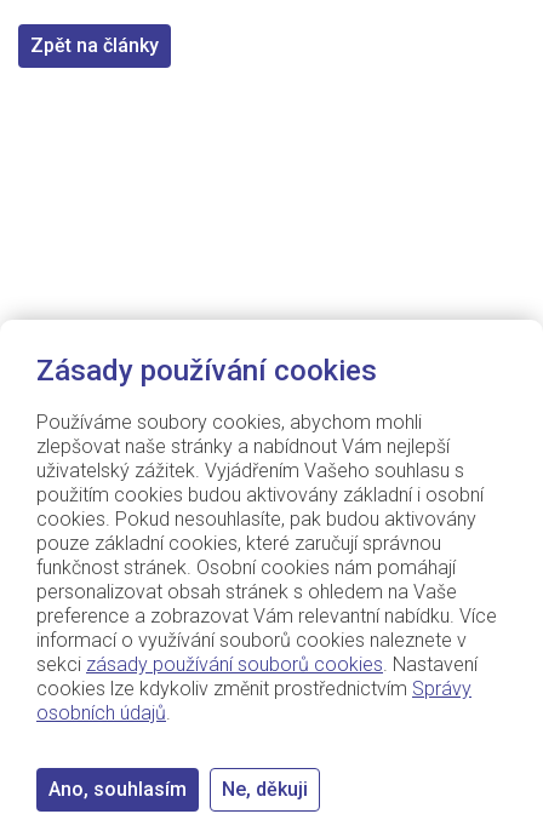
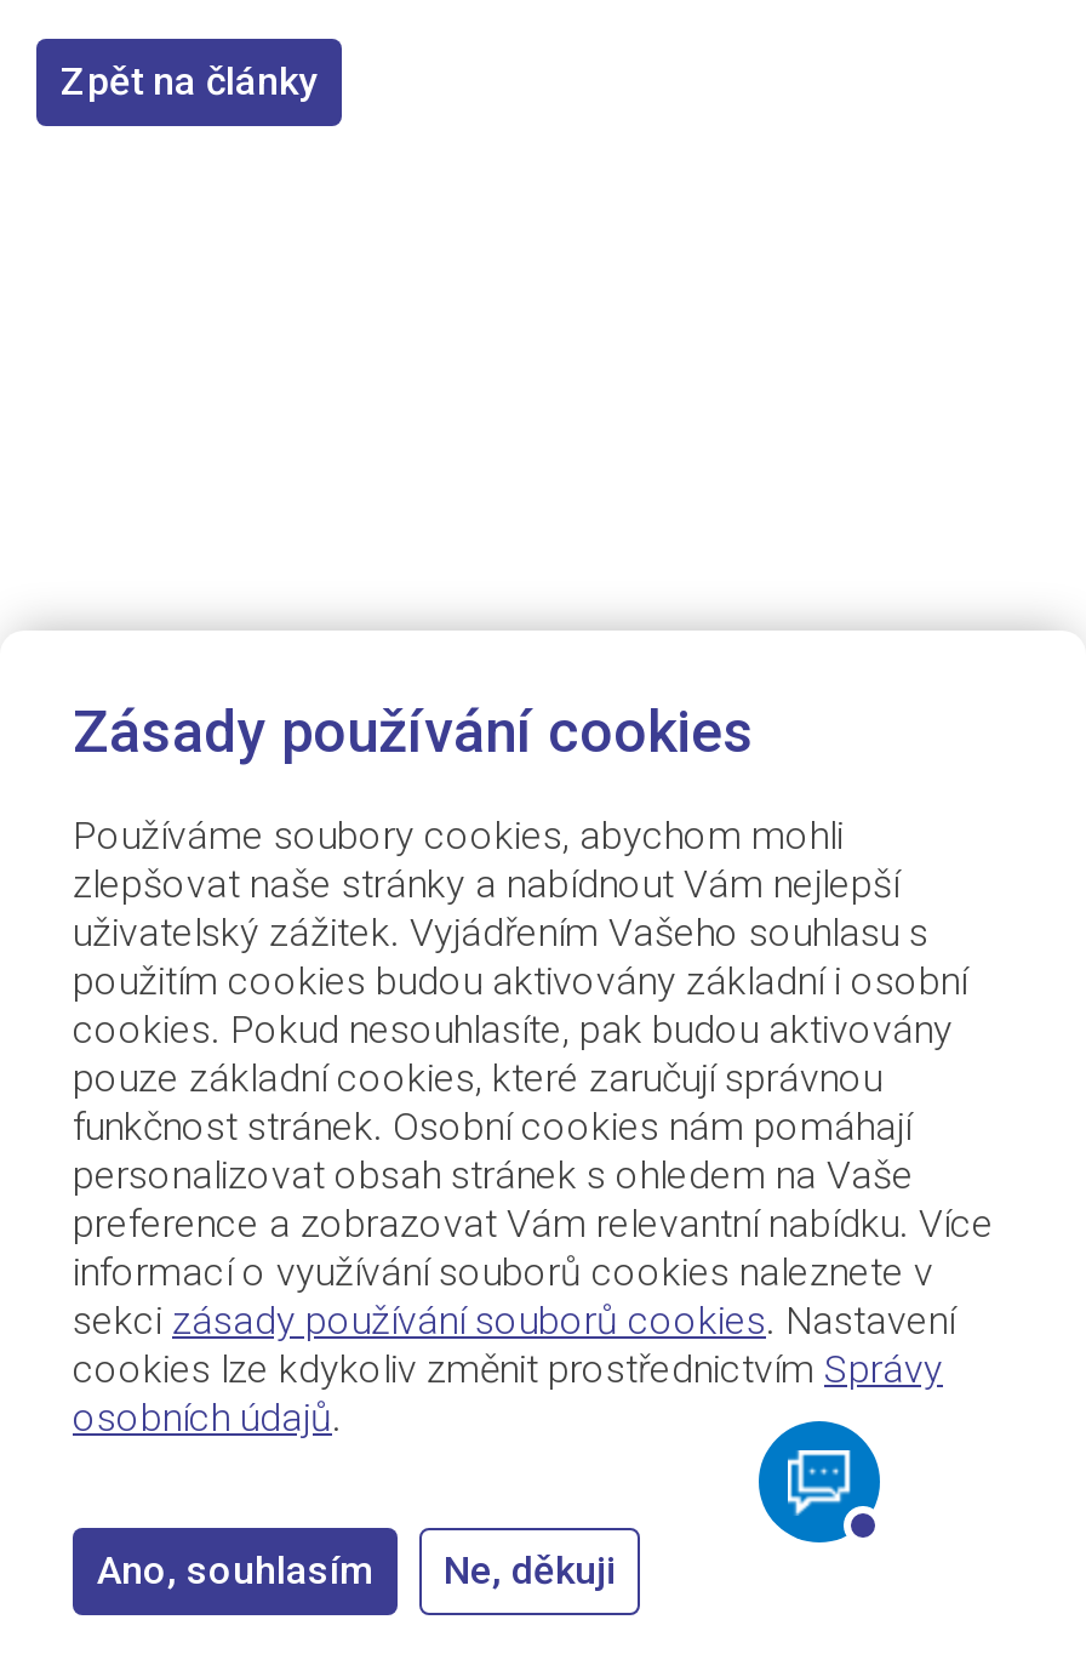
none -> [756,1419,882,1545] [image]

